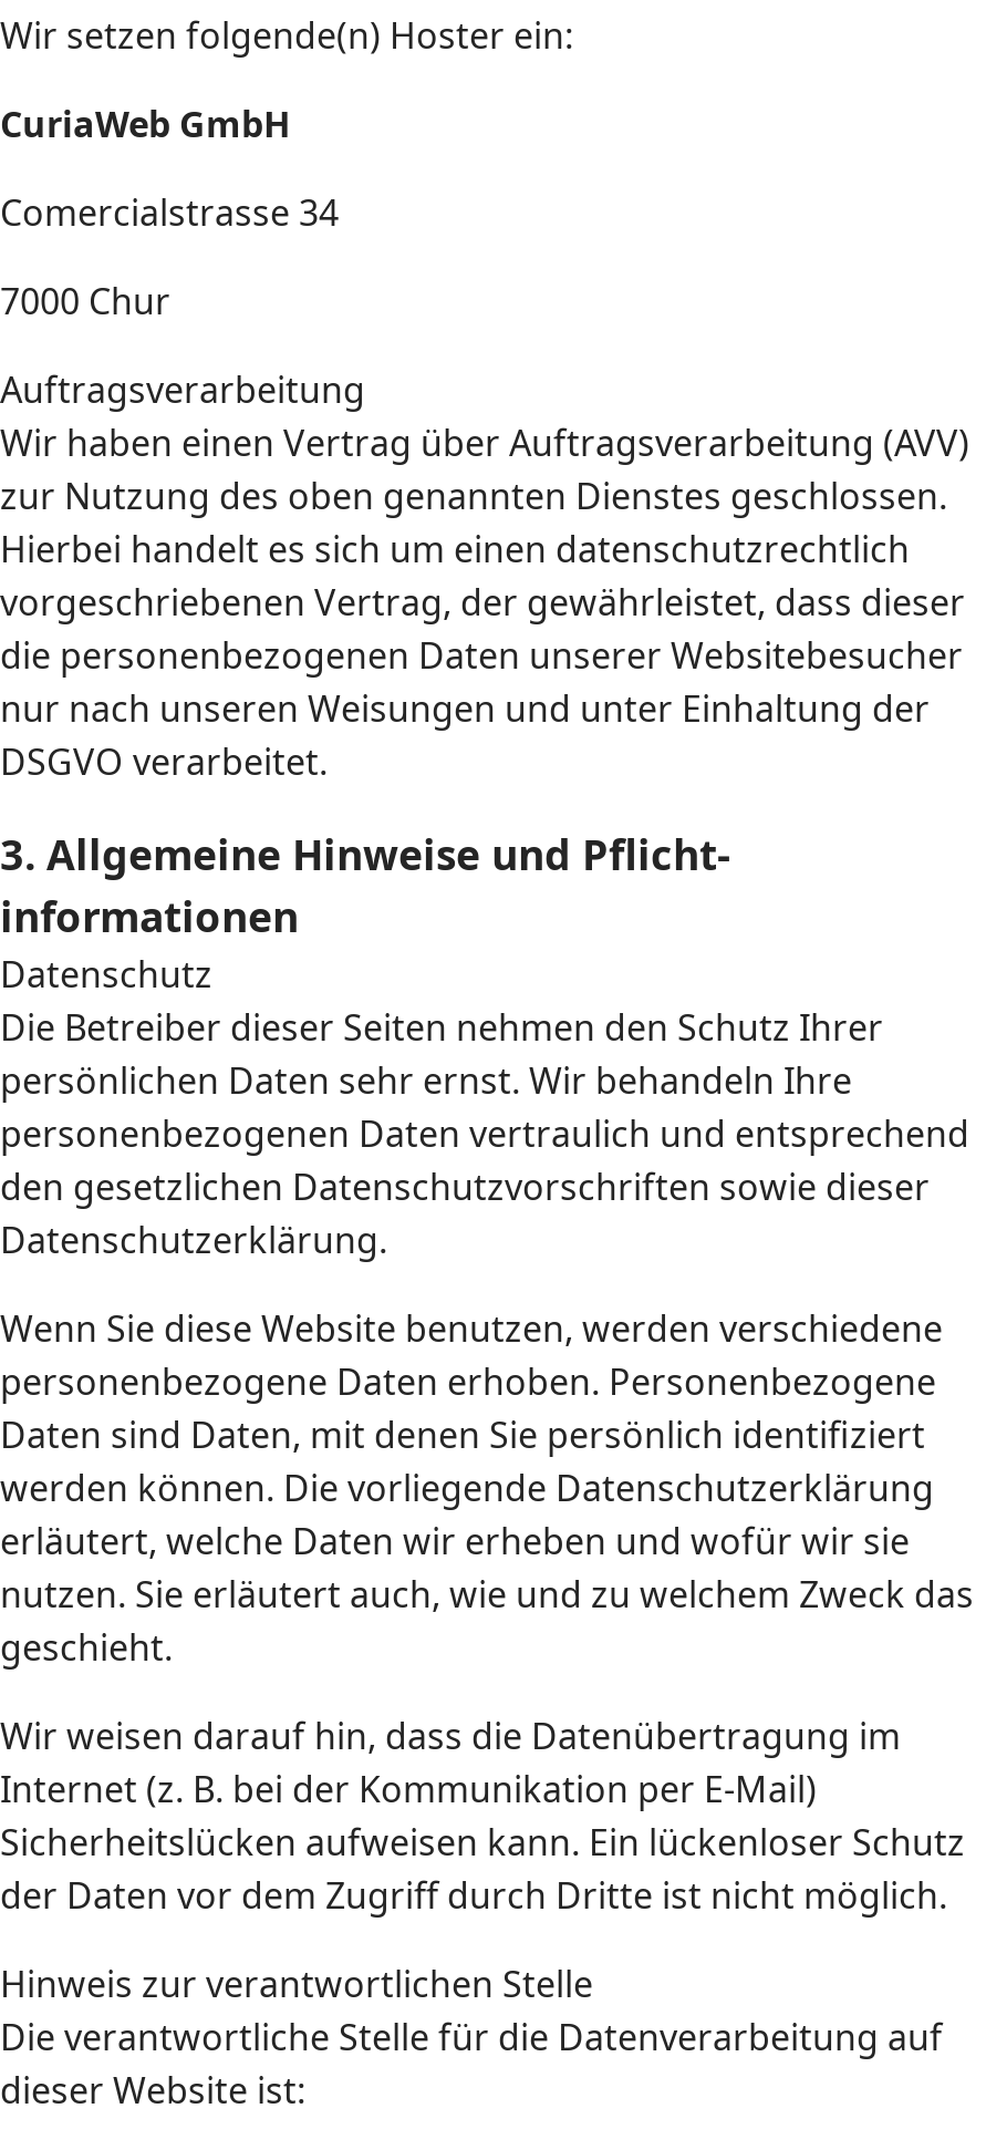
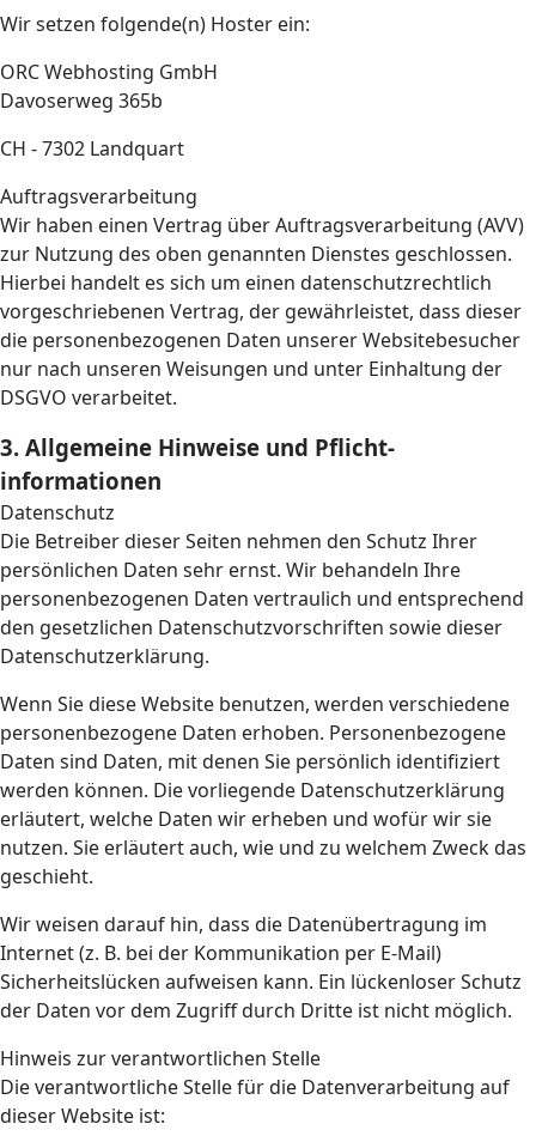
[0,100,339,325] CuriaWeb GmbH | Comercialstrasse 34 | 7000 Chur -> [0,59,218,162] ORC Webhosting GmbH | Davoserweg 365b | CH - 7302 Landquart

